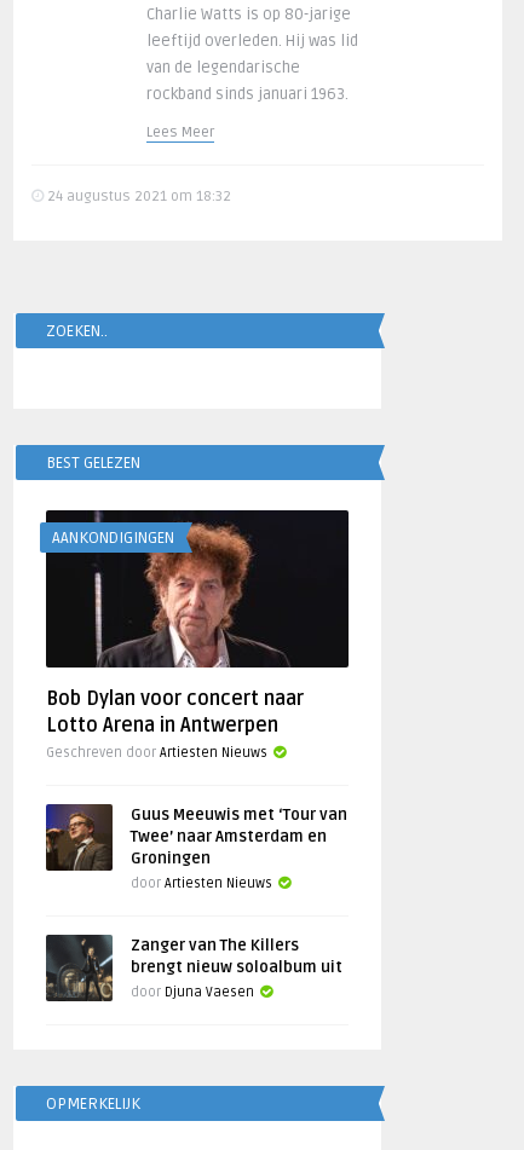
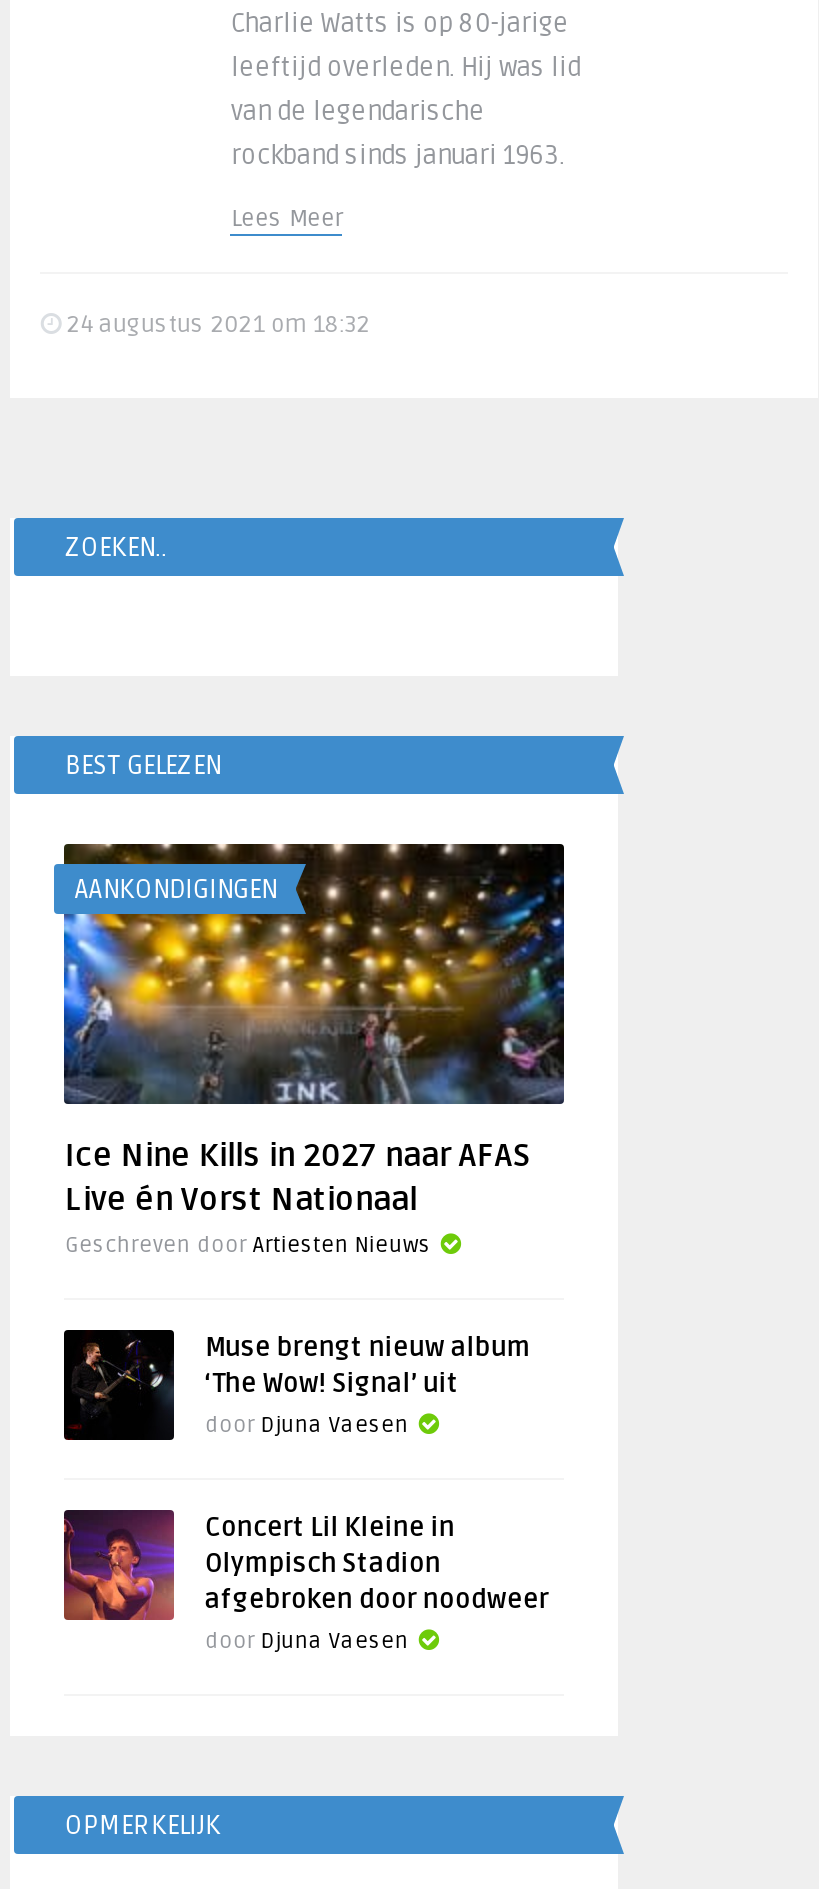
[45,509,350,738] [image] | Bob Dylan voor concert naar | Lotto Arena in Antwerpen -> [62,842,566,1220] [image] | Ice Nine Kills in 2027 naar AFAS | Live én Vorst Nationaal
[45,803,348,891] [image] | Guus Meeuwis met ‘Tour van | Twee’ naar Amsterdam en | Groningen | door Artiesten Nieuws -> [62,1328,531,1440] [image] | Muse brengt nieuw album | ‘The Wow! Signal’ uit | door Djuna Vaesen
[45,913,343,1002] [image] | Zanger van The Killers | brengt nieuw soloalbum uit -> [62,1508,549,1656] [image] | Concert Lil Kleine in | Olympisch Stadion | afgebroken door noodweer

